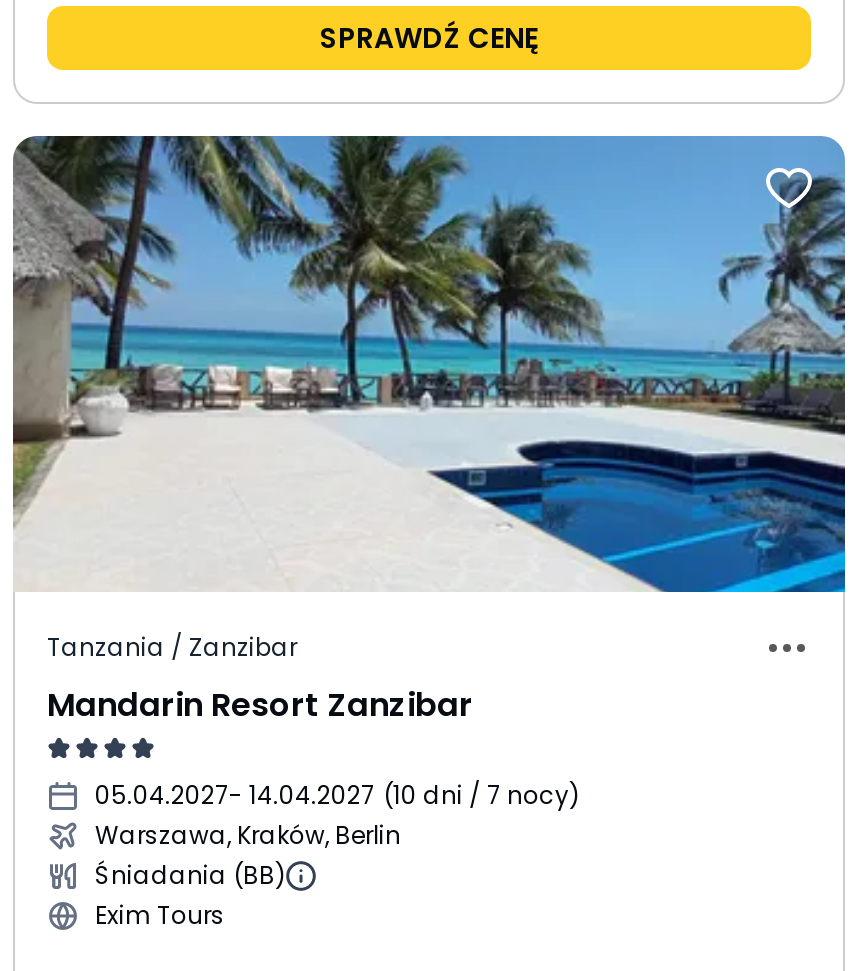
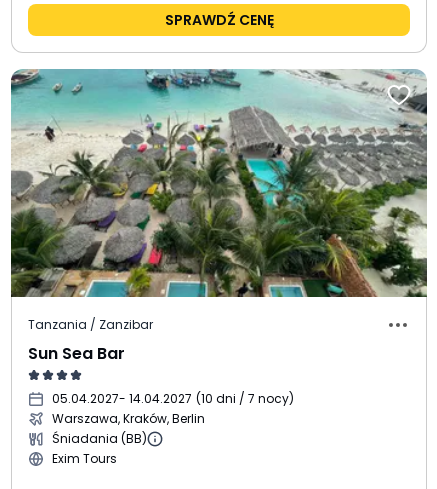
[11,134,847,594] [image] -> [10,68,428,298] [image]
[47,682,473,728] Mandarin Resort Zanzibar -> [28,342,125,365] Sun Sea Bar

